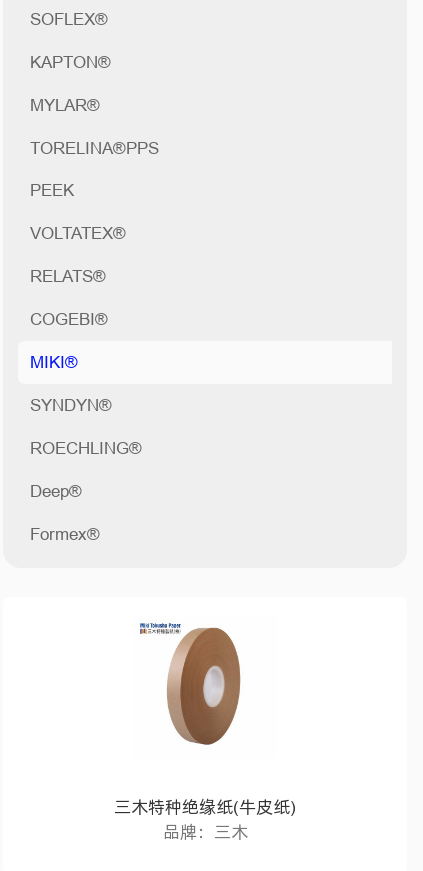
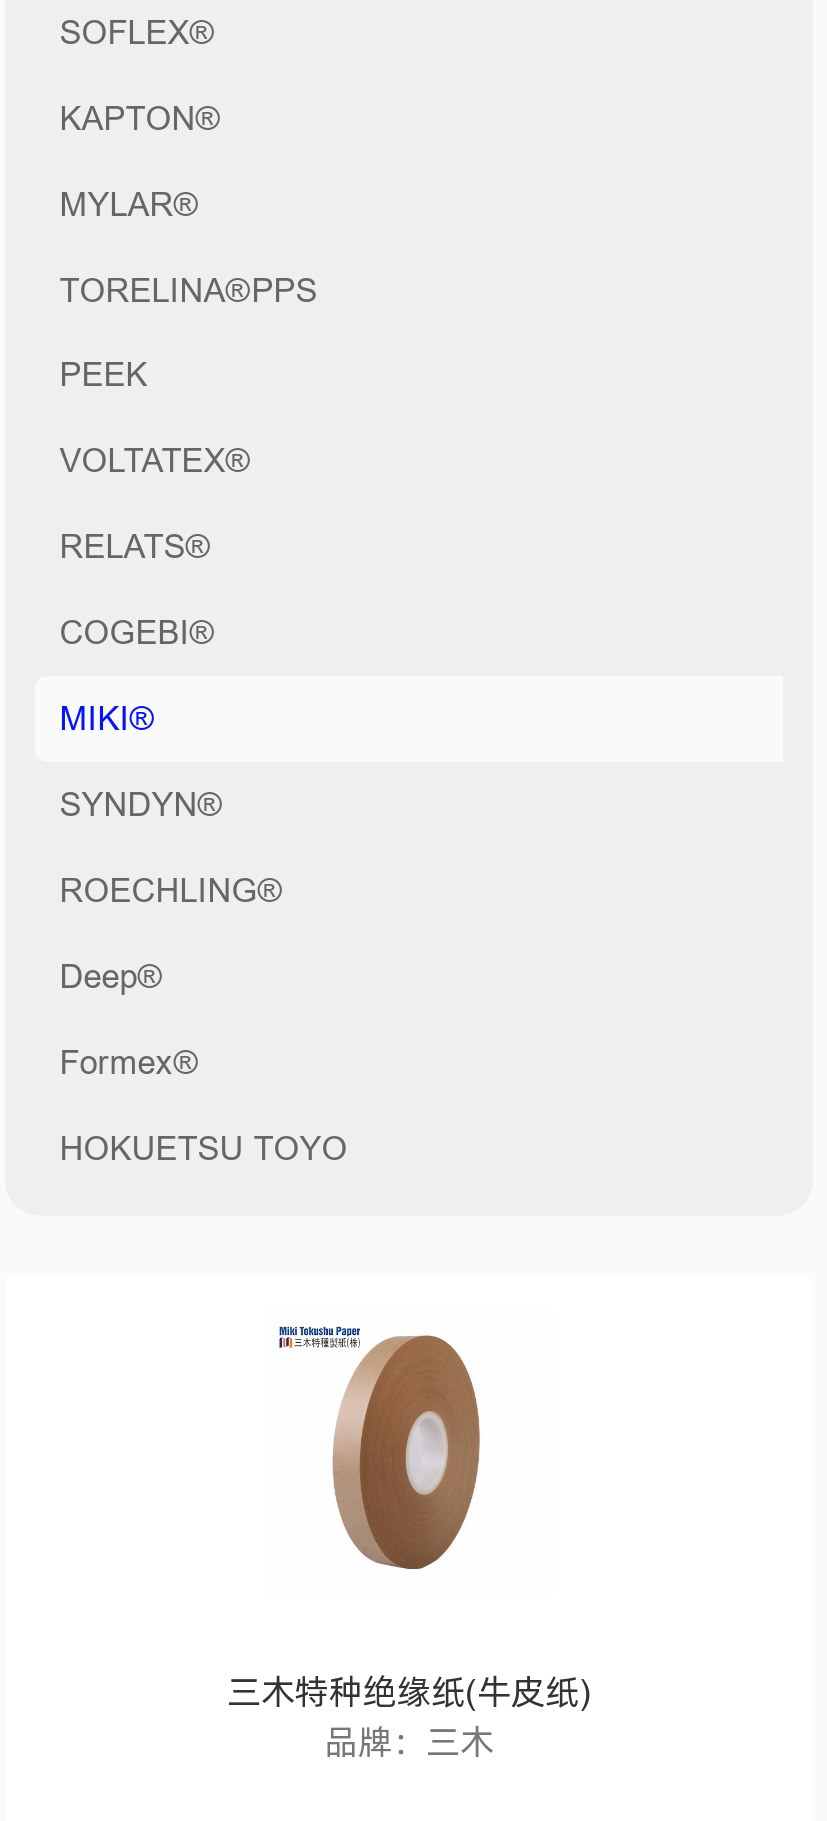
none -> [60,1129,348,1167] HOKUETSU TOYO

